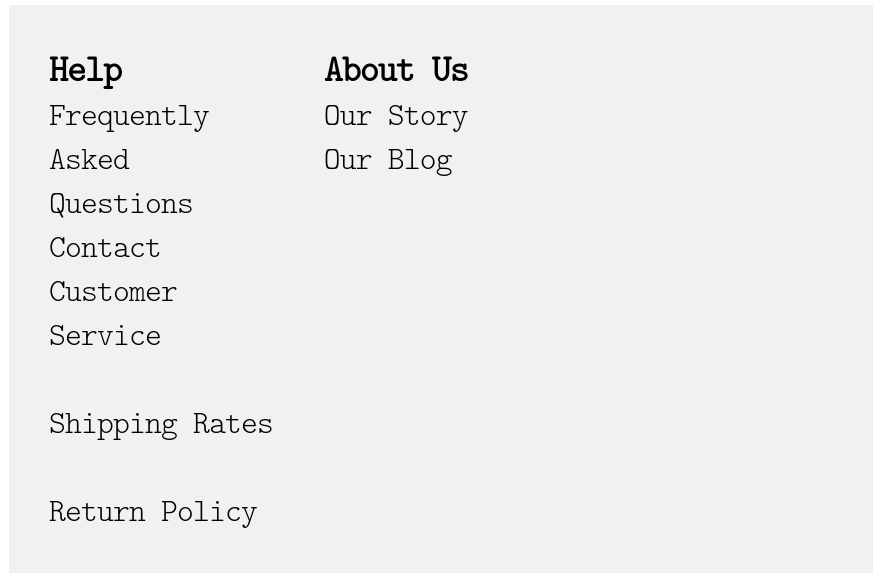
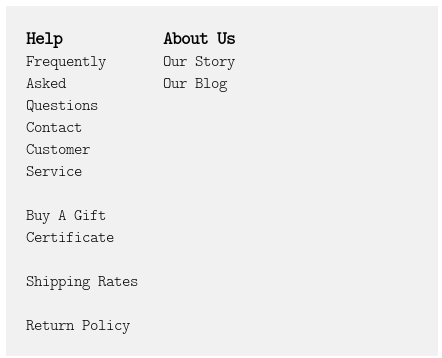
none -> [26,204,114,248] Buy A Gift | Certificate

